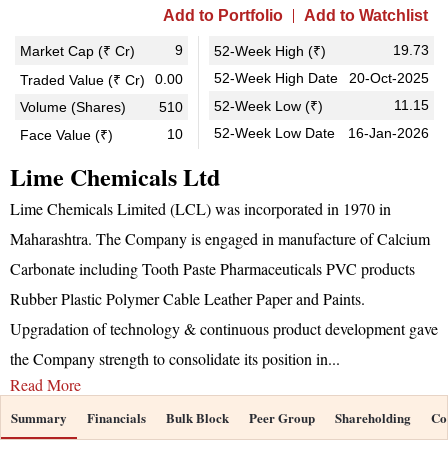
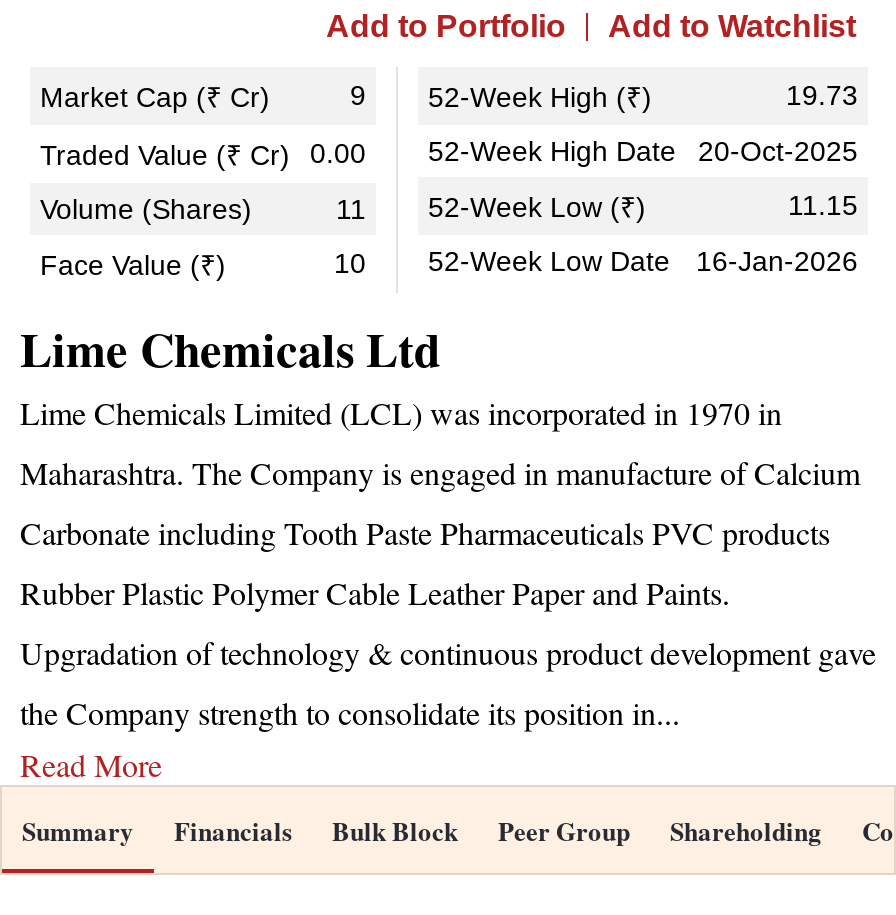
[159,98,323,115] 510 52-Week Low (₹) -> [336,191,646,225] 11 52-Week Low (₹)

